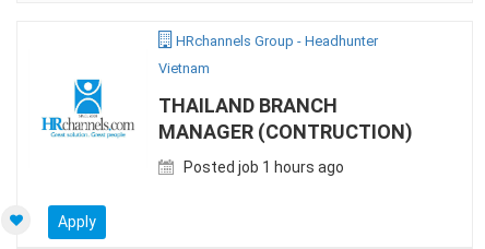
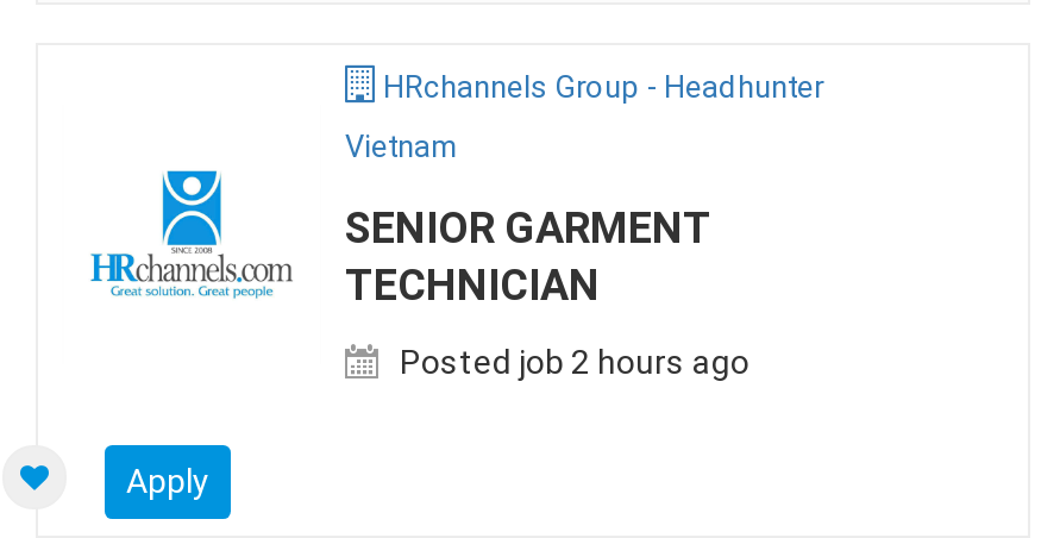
[158,94,413,143] THAILAND BRANCH | MANAGER (CONTRUCTION) -> [345,202,711,309] SENIOR GARMENT | TECHNICIAN
[180,158,344,176] Posted job 1 hours ago -> [393,343,749,381] Posted job 2 hours ago

